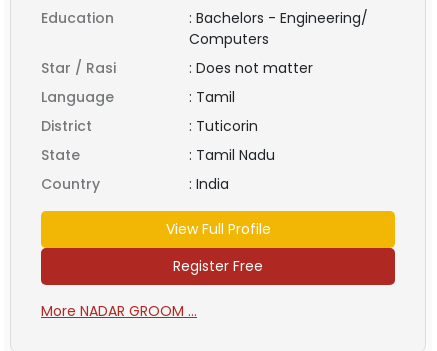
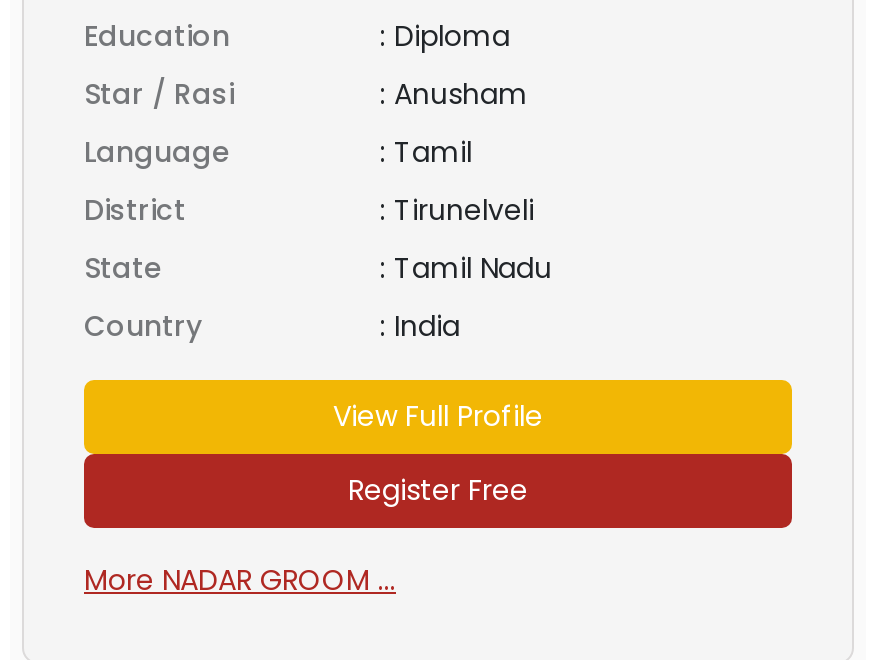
[189,7,368,48] : Bachelors - Engineering/ | Computers -> [380,15,510,55] : Diploma
[189,57,313,77] : Does not matter -> [380,73,528,113] : Anusham
[189,115,258,135] : Tuticorin -> [380,189,534,229] : Tirunelveli

